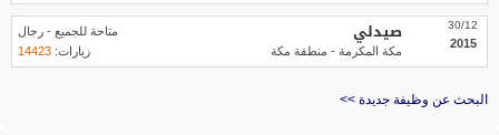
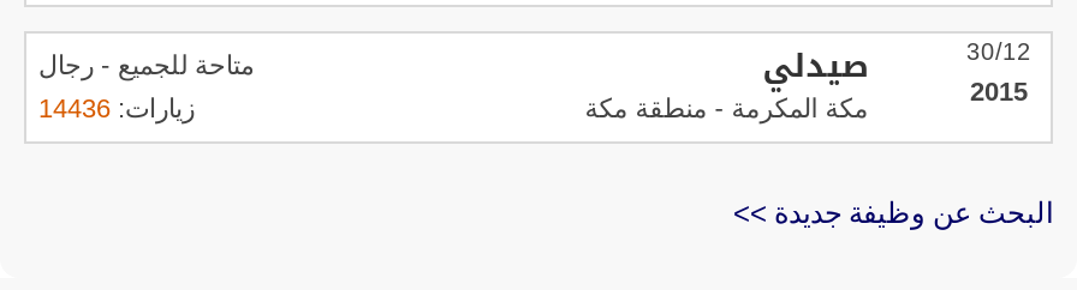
[18,44,90,58] زيارات: 14423 -> [38,93,195,122] زيارات: 14436

